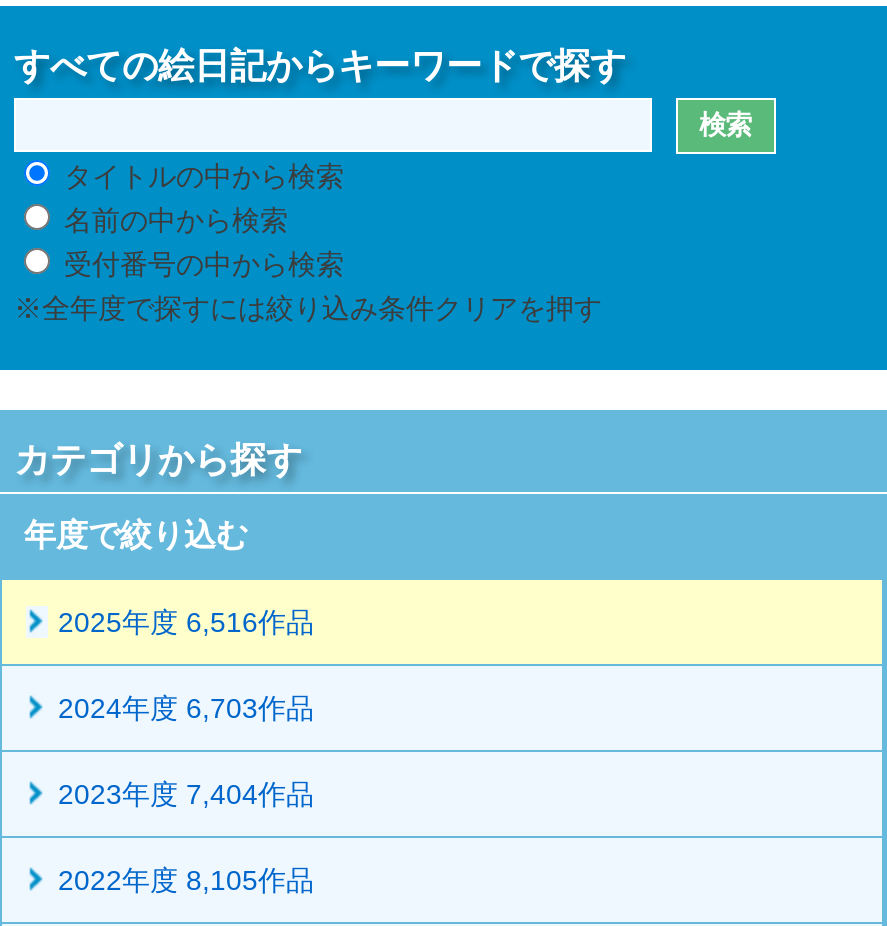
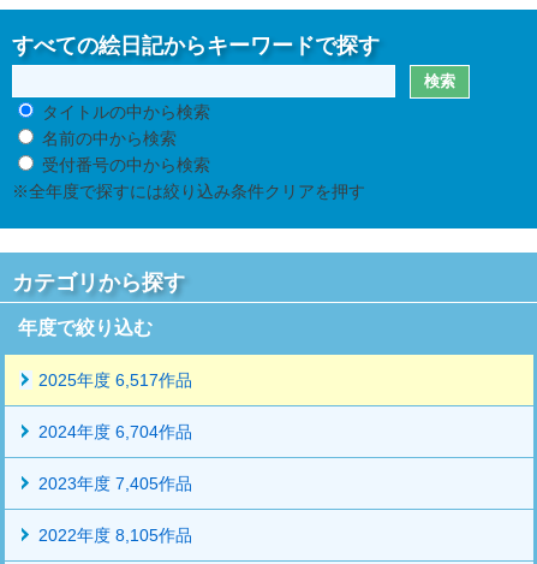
[58,606,314,638] 2025年度 6,516作品 -> [38,370,192,389] 2025年度 6,517作品
[58,692,314,724] 2024年度 6,703作品 -> [38,422,192,441] 2024年度 6,704作品
[58,778,314,810] 2023年度 7,404作品 -> [38,474,192,493] 2023年度 7,405作品

